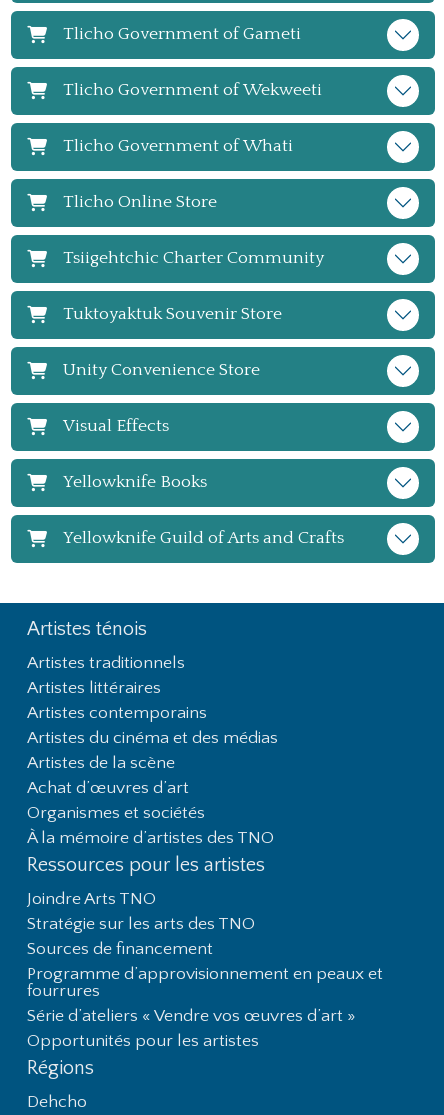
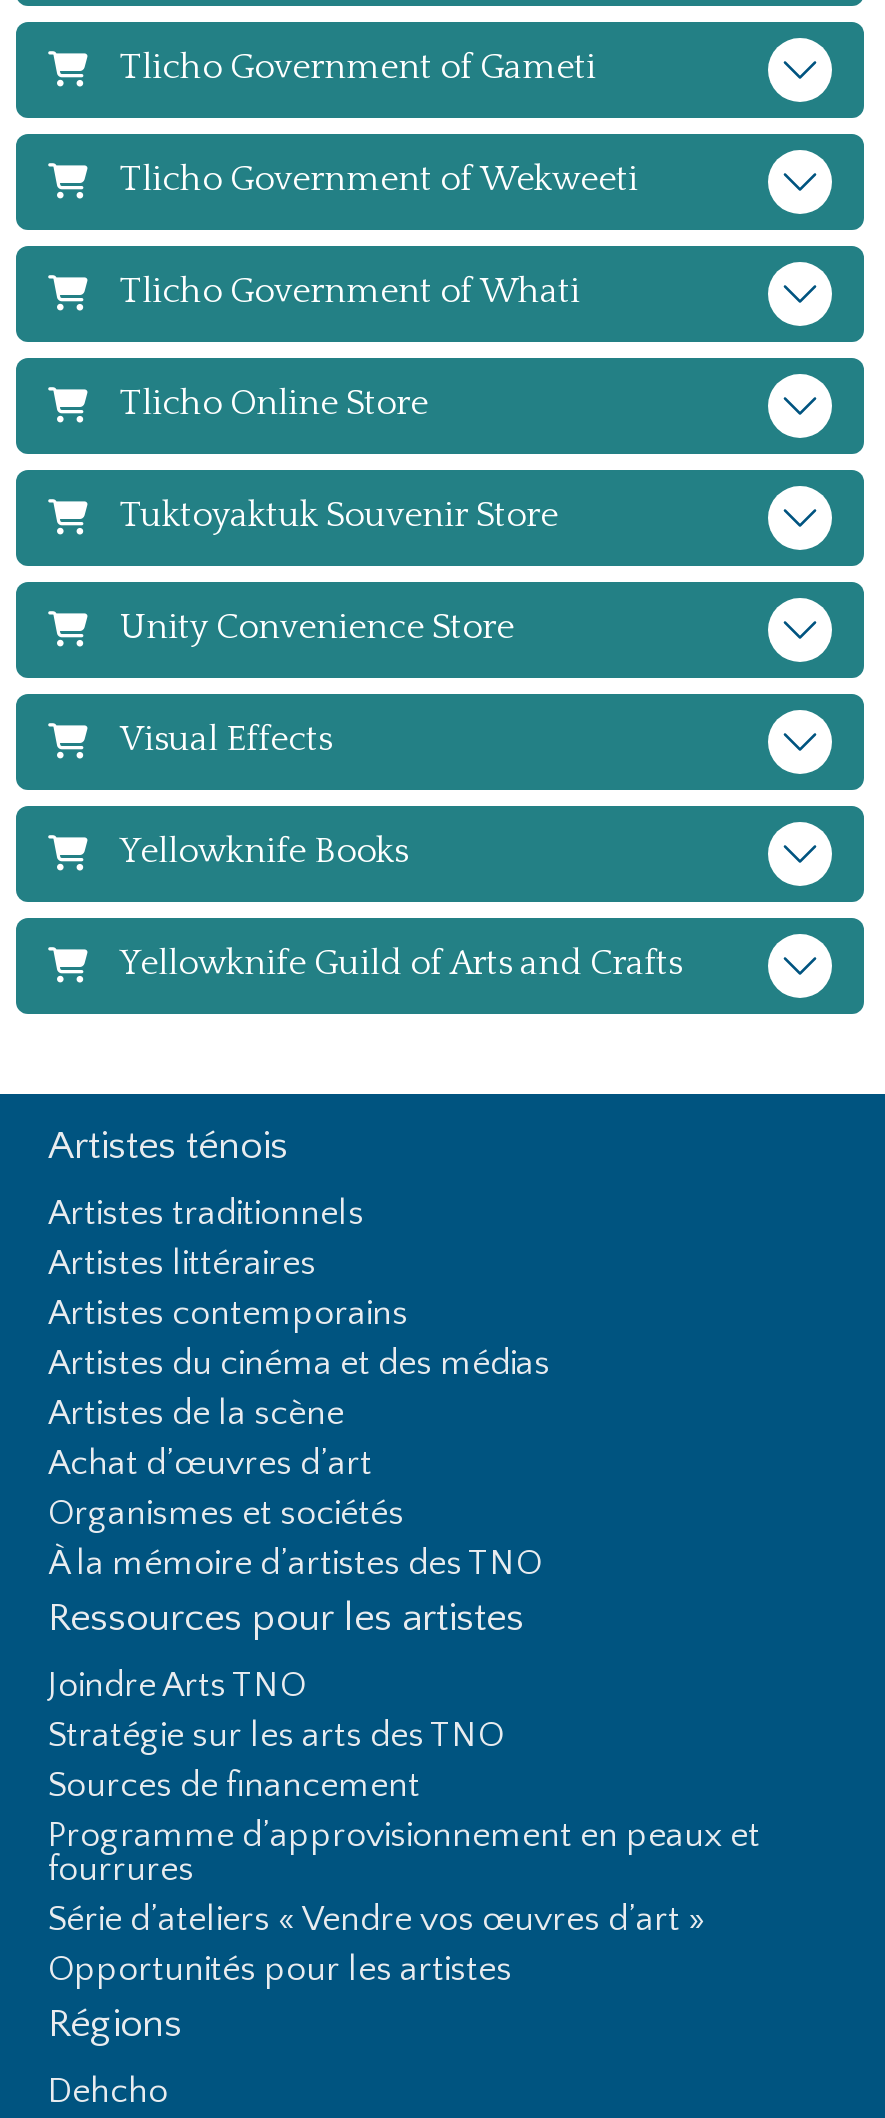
[63,248,324,268] Tsiigehtchic Charter Community -> none

